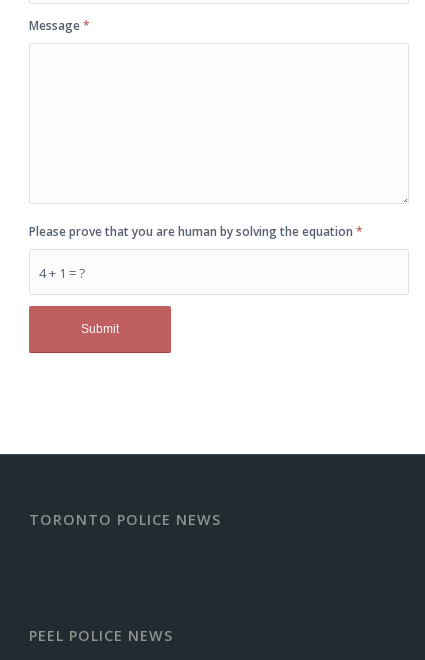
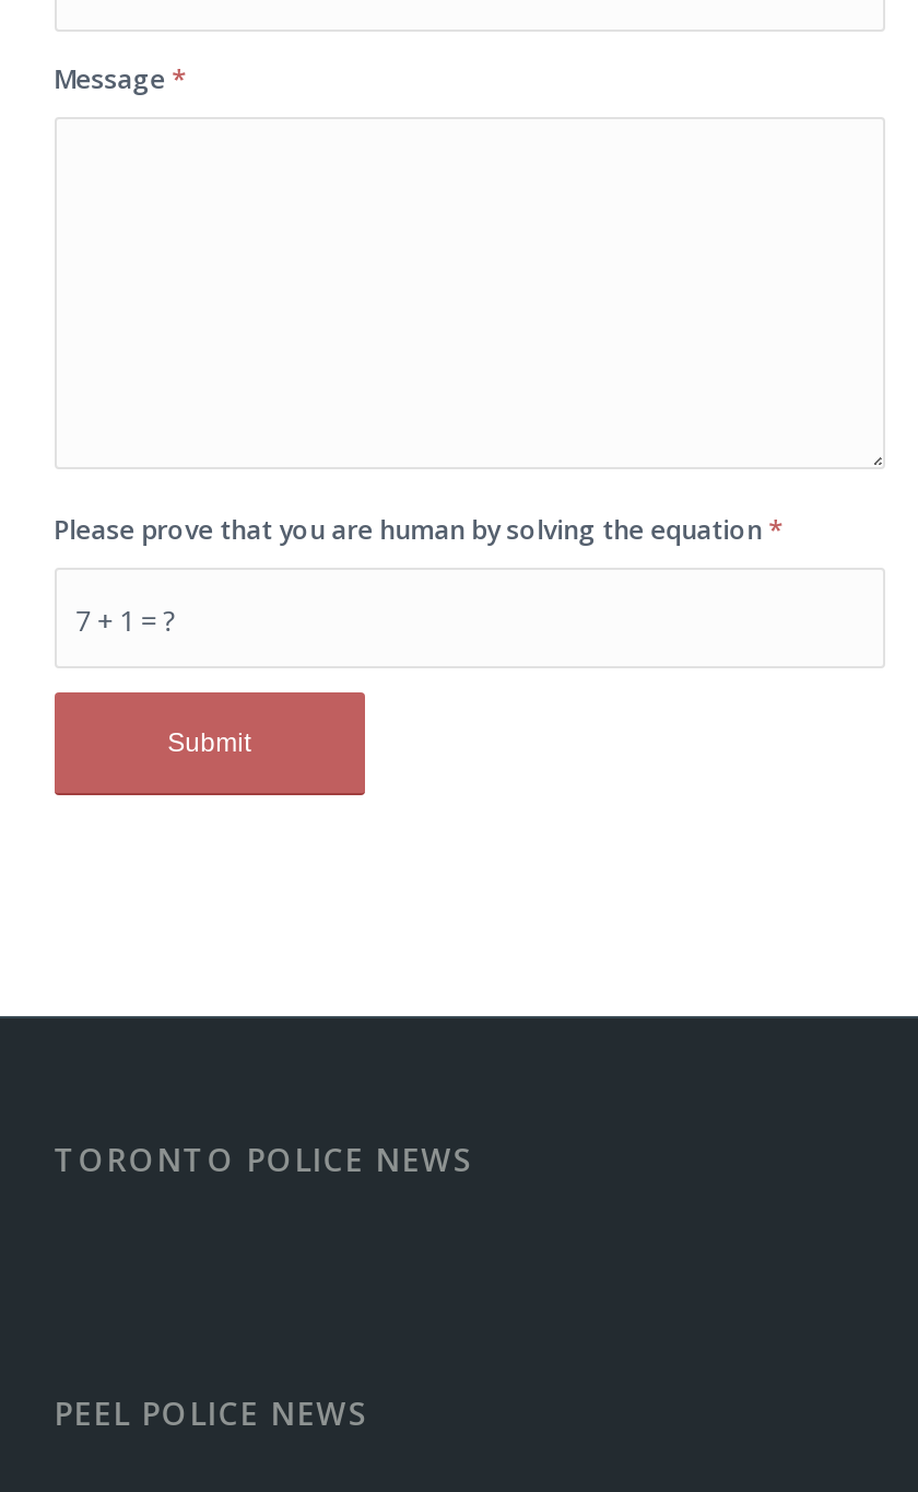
[39,264,85,282] 4 + 1 = ? -> [76,601,176,641] 7 + 1 = ?

